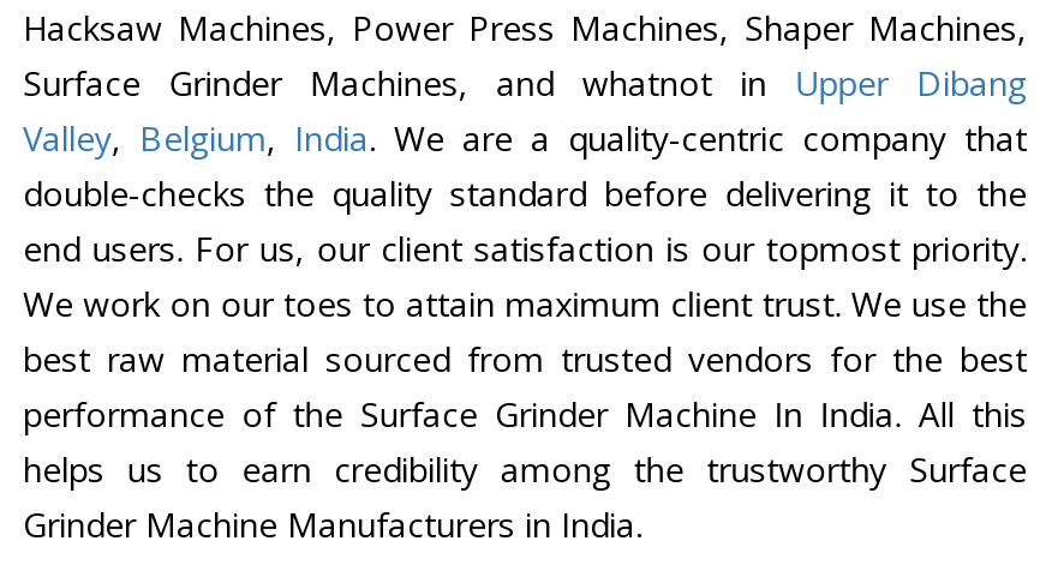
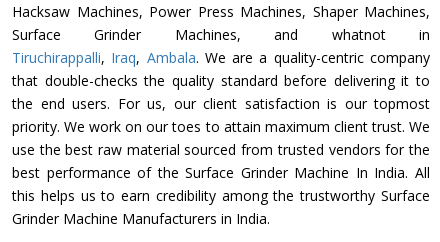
[23,60,1027,492] Surface Grinder Machines, and whatnot in Upper Dibang | Valley, Belgium, India. We are a quality-centric company that | double-checks the quality standard before delivering it to the | end users. For us, our client satisfaction is our topmost priority. | We work on our toes to attain maximum client trust. We use the | best raw material sourced from trusted vendors for the best | performance of the Surface Grinder Machine In India. All this | helps us to earn credibility among the trustworthy Surface -> [12,25,430,205] Surface Grinder Machines, and whatnot in | Tiruchirappalli, Iraq, Ambala. We are a quality-centric company | that double-checks the quality standard before delivering it to | the end users. For us, our client satisfaction is our topmost | priority. We work on our toes to attain maximum client trust. We | use the best raw material sourced from trusted vendors for the | best performance of the Surface Grinder Machine In India. All | this helps us to earn credibility among the trustworthy Surface

